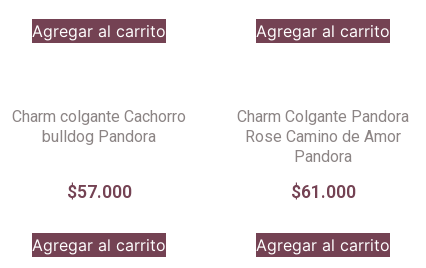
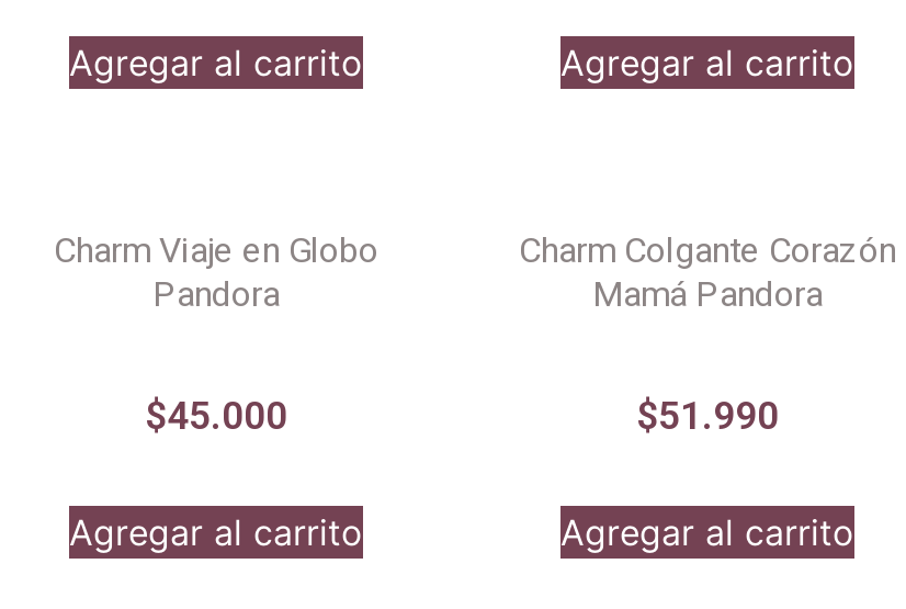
[12,107,186,146] Charm colgante Cachorro | bulldog Pandora -> [54,228,378,314] Charm Viaje en Globo | Pandora
[237,107,409,166] Charm Colgante Pandora | Rose Camino de Amor | Pandora -> [519,228,896,314] Charm Colgante Corazón | Mamá Pandora
[66,182,131,202] $57.000 -> [145,393,287,437] $45.000
[290,182,355,202] $61.000 -> [636,393,779,437] $51.990

